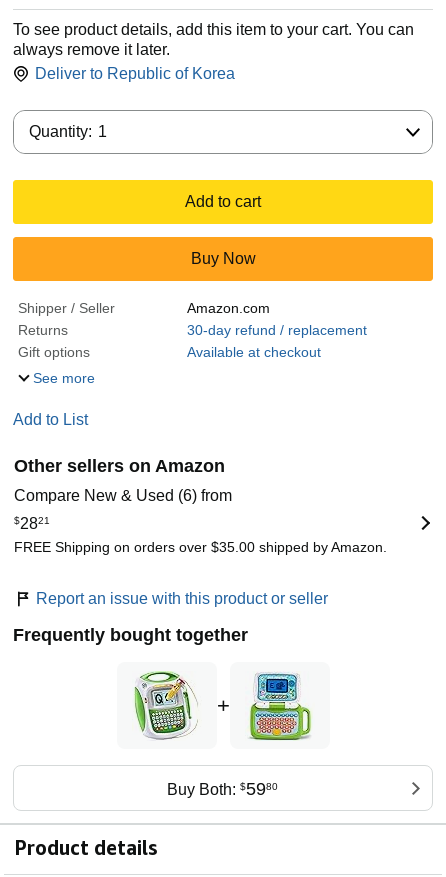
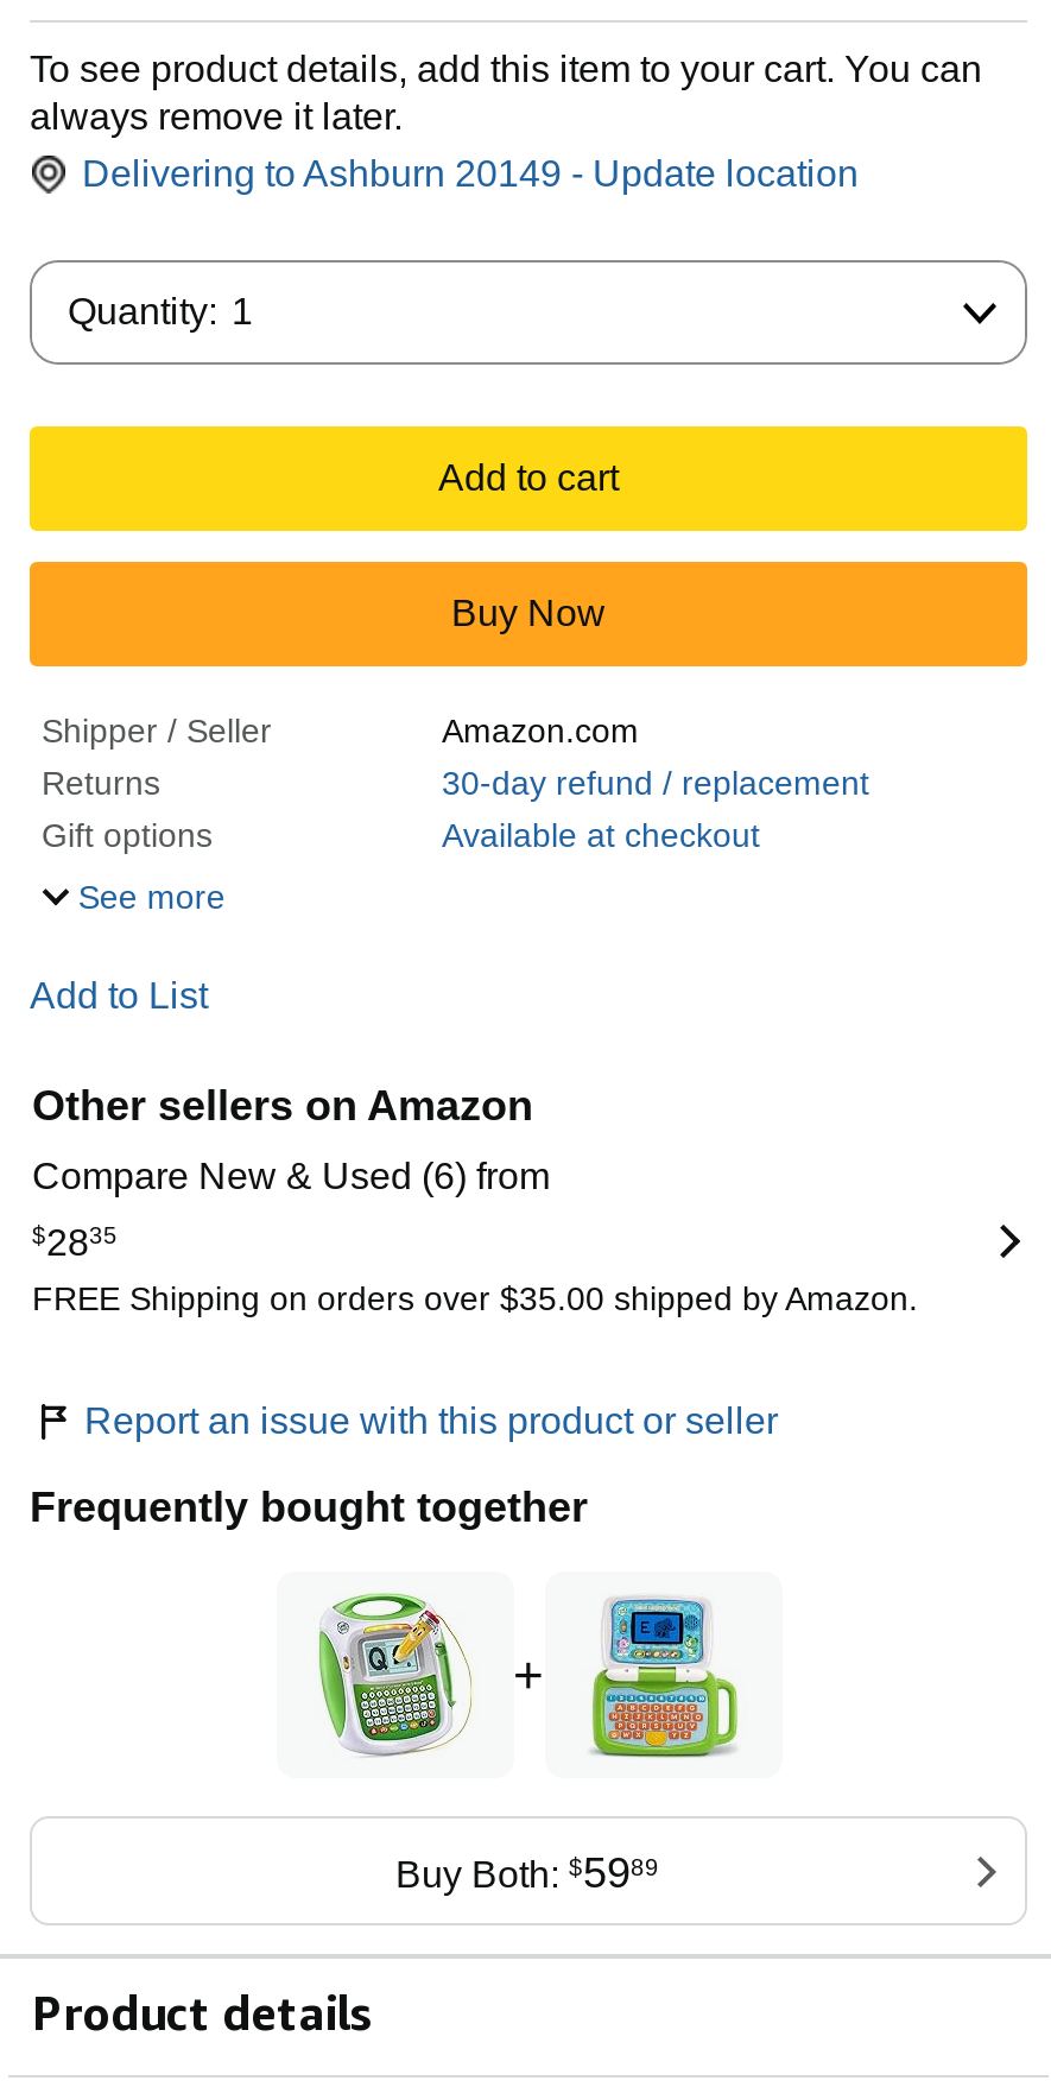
[35,65,235,82] Deliver to Republic of Korea -> [82,153,859,194] Delivering to Ashburn 20149 - Update location
[14,515,50,532] $2821 -> [32,1223,118,1263] $2835
[167,779,278,799] Buy Both: $5980 -> [395,1850,659,1897] Buy Both: $5989

